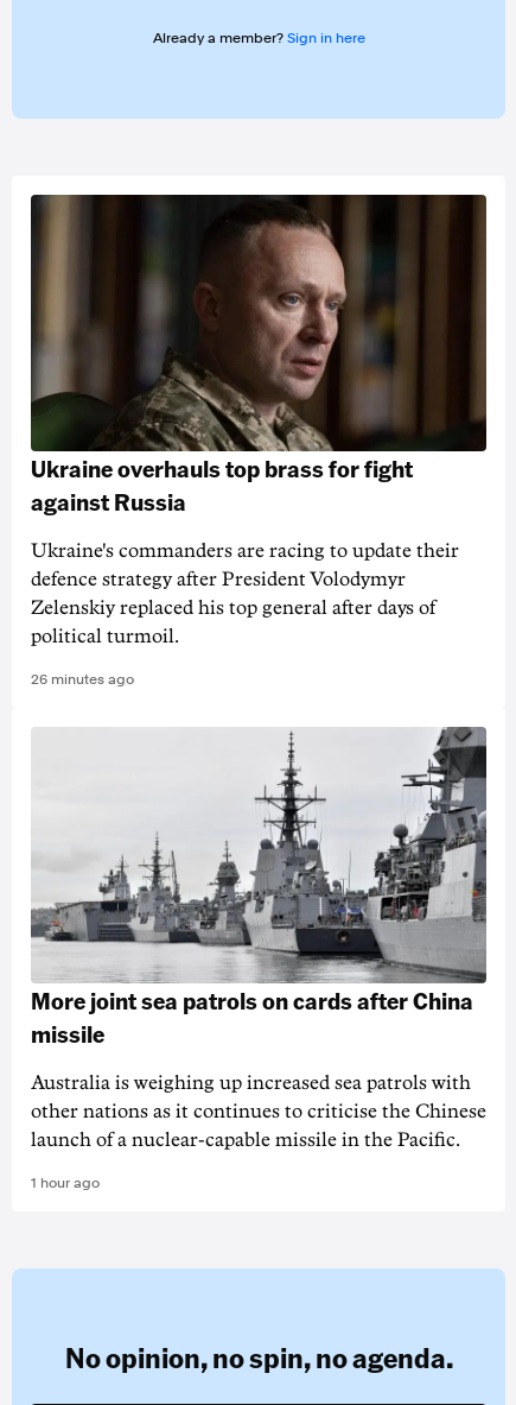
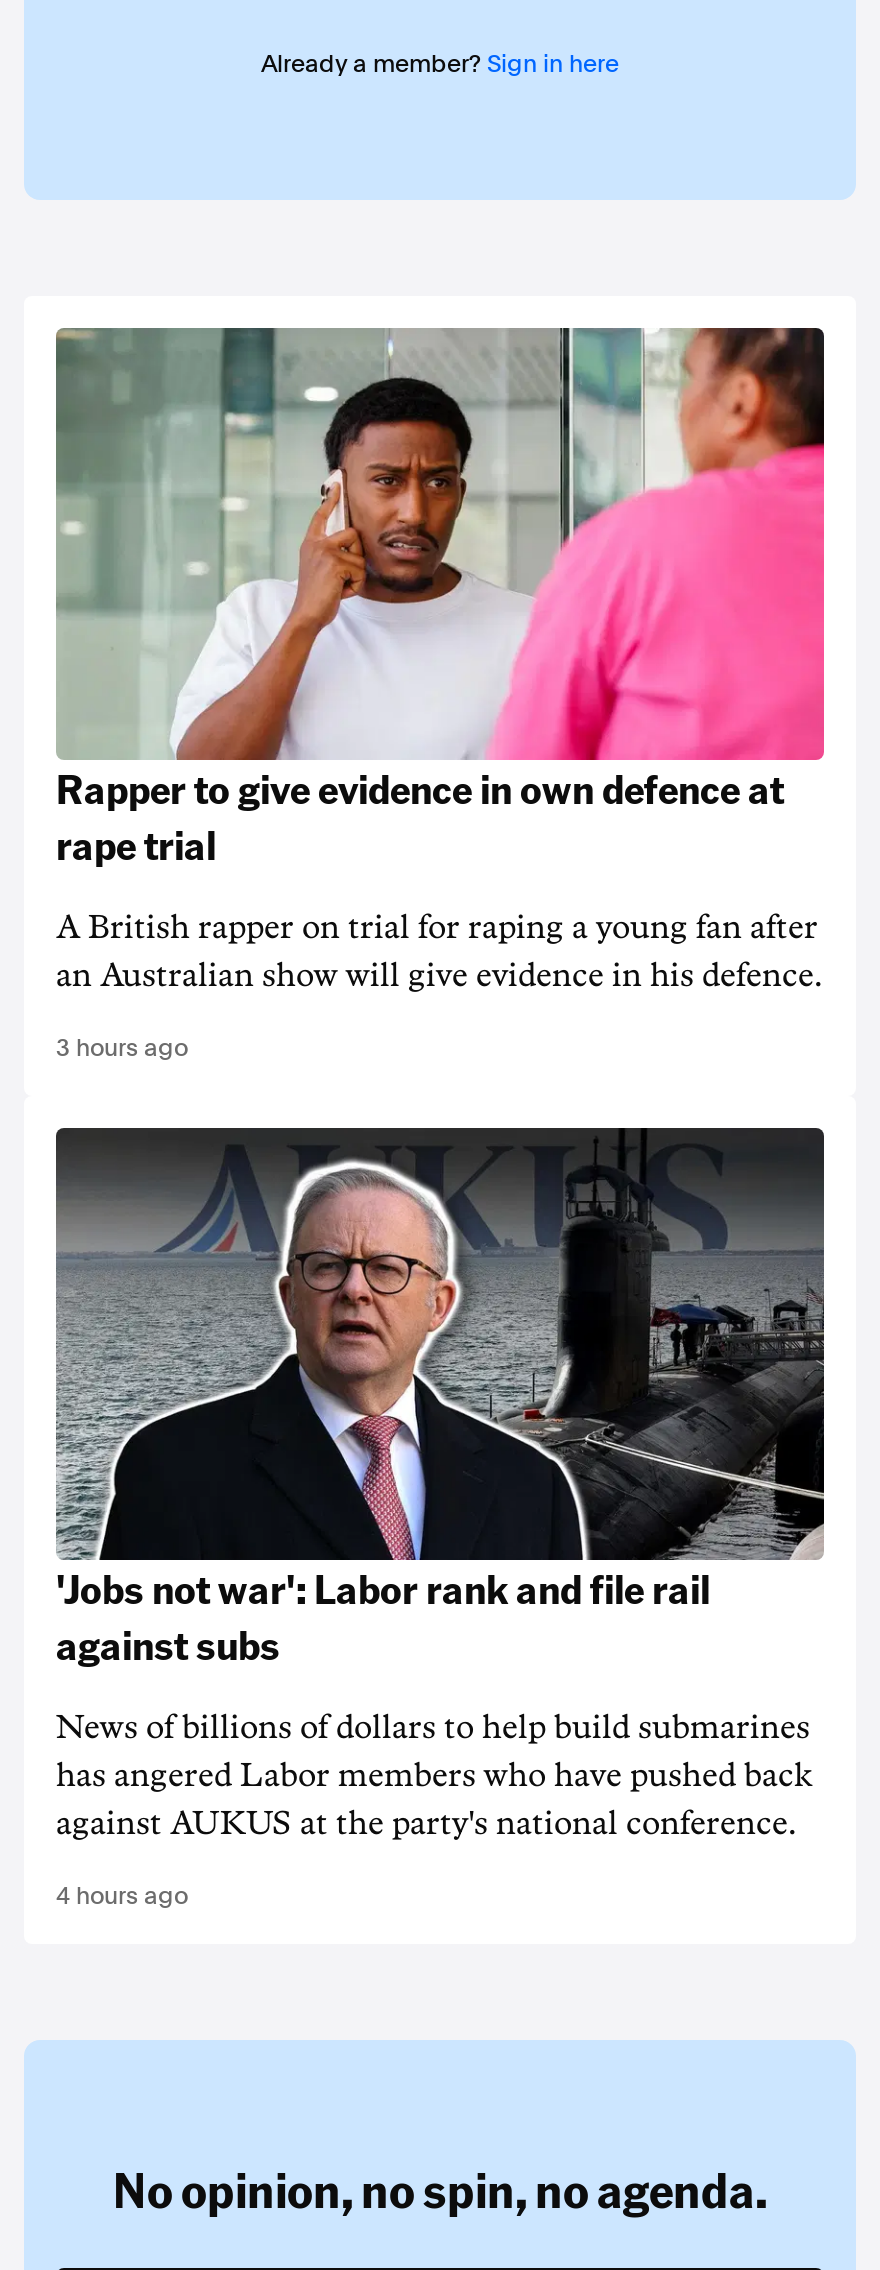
[31,194,488,688] [image] | Ukraine overhauls top brass for fight | against Russia | Ukraine's commanders are racing to update their | defence strategy after President Volodymyr | Zelenskiy replaced his top general after days of | political turmoil. | 26 minutes ago -> [56,326,826,1062] [image] | Rapper to give evidence in own defence at | rape trial | A British rapper on trial for raping a young fan after | an Australian show will give evidence in his defence. | 3 hours ago
[31,727,486,1191] [image] | More joint sea patrols on cards after China | missile | Australia is weighing up increased sea patrols with | other nations as it continues to criticise the Chinese | launch of a nuclear-capable missile in the Pacific. | 1 hour ago -> [54,1126,824,1910] [image] | 'Jobs not war': Labor rank and file rail | against subs | News of billions of dollars to help build submarines | has angered Labor members who have pushed back | against AUKUS at the party's national conference. | 4 hours ago

